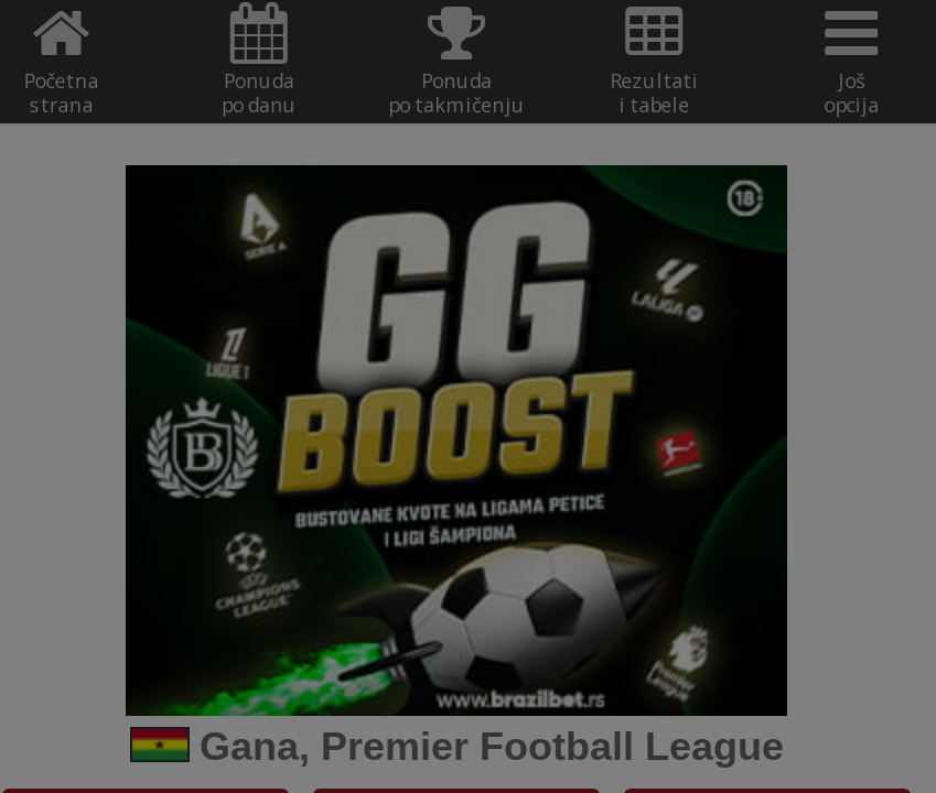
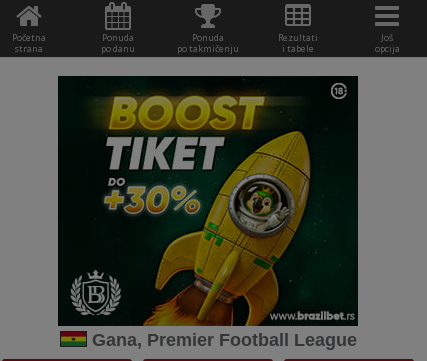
[128,167,785,718] [image] -> [68,78,357,327] [image]

